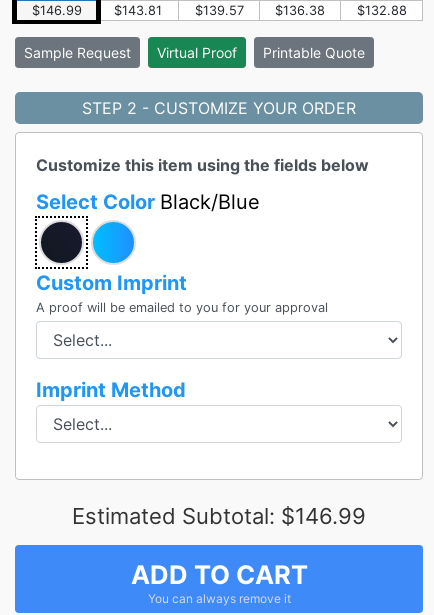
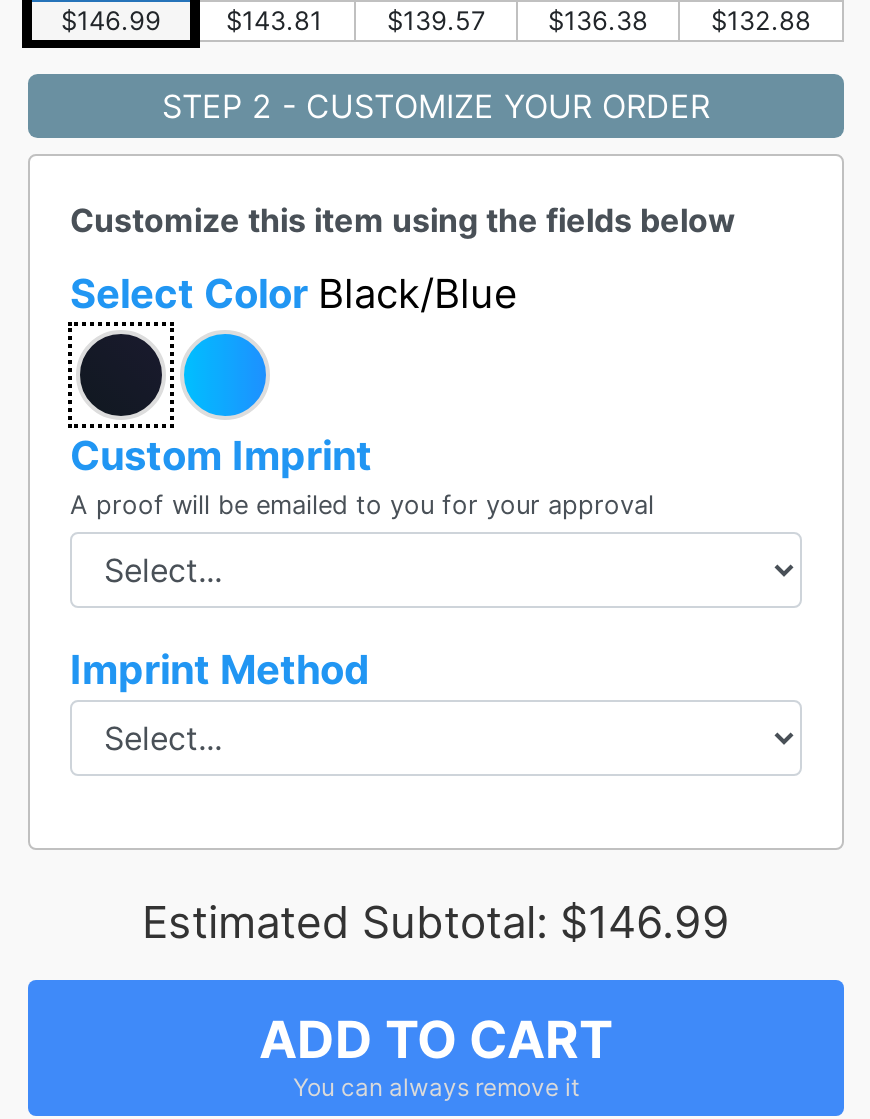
[24,44,365,61] Sample Request | Virtual Proof | Printable Quote -> none

